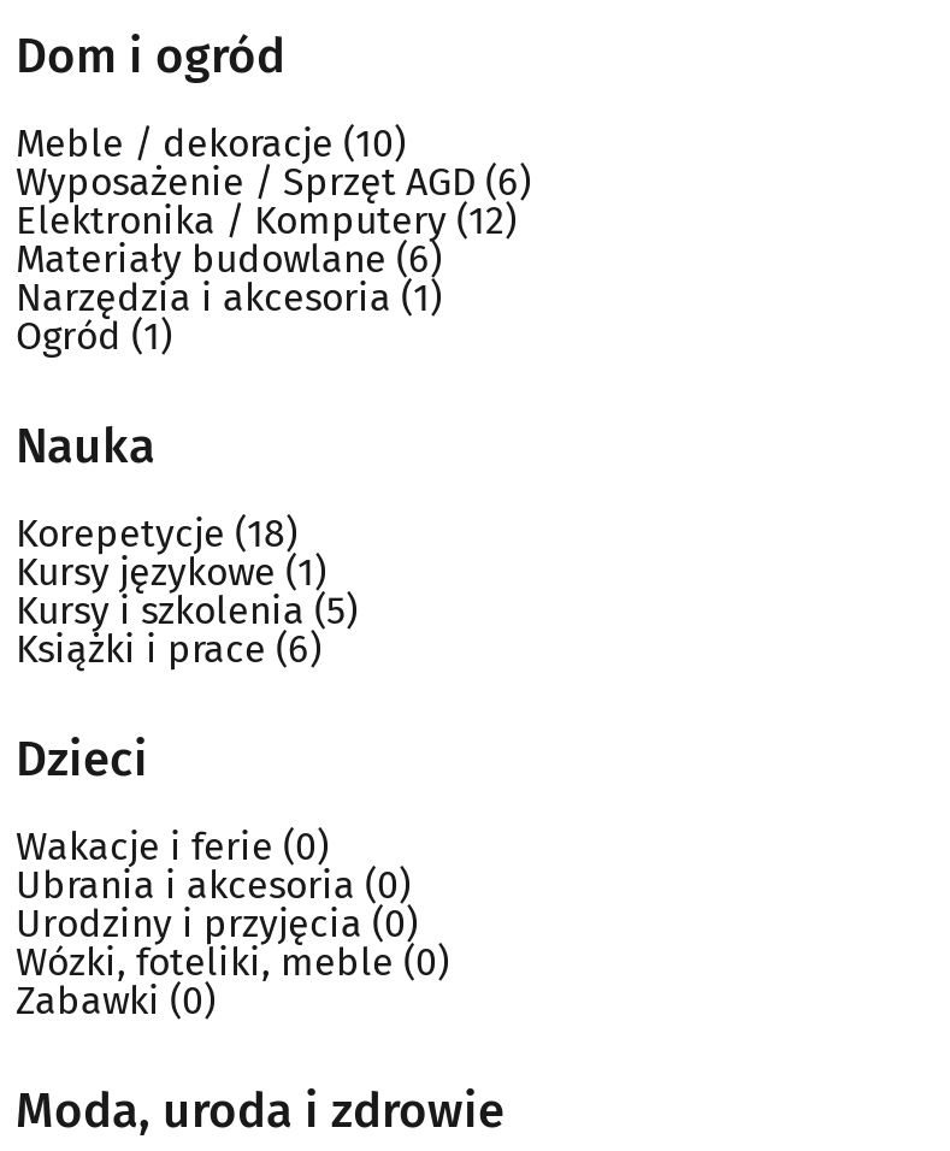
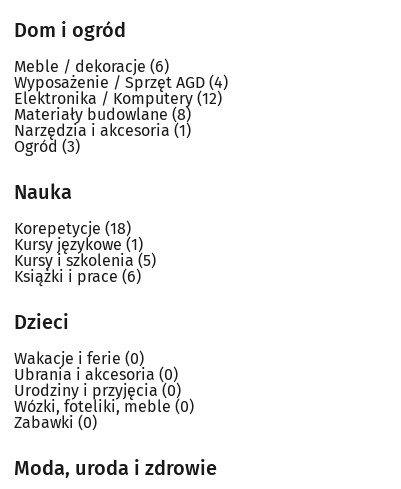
[16,119,406,165] Meble / dekoracje (10) -> [14,56,169,75] Meble / dekoracje (6)
[16,158,531,203] Wyposażenie / Sprzęt AGD (6) -> [14,72,228,91] Wyposażenie / Sprzęt AGD (4)
[16,235,442,281] Materiały budowlane(6) -> [14,104,191,123] Materiały budowlane(8)
[16,312,172,358] Ogród(1) -> [14,136,80,155] Ogród(3)

